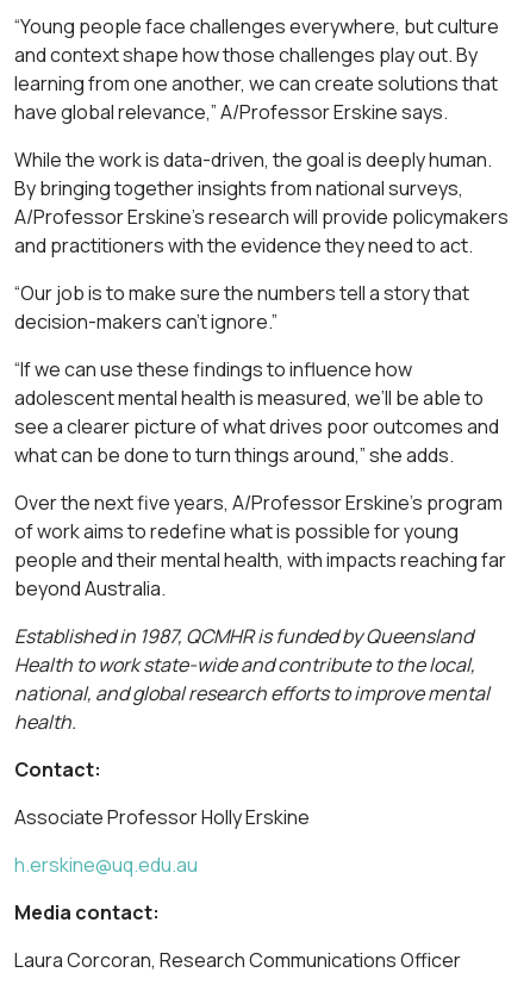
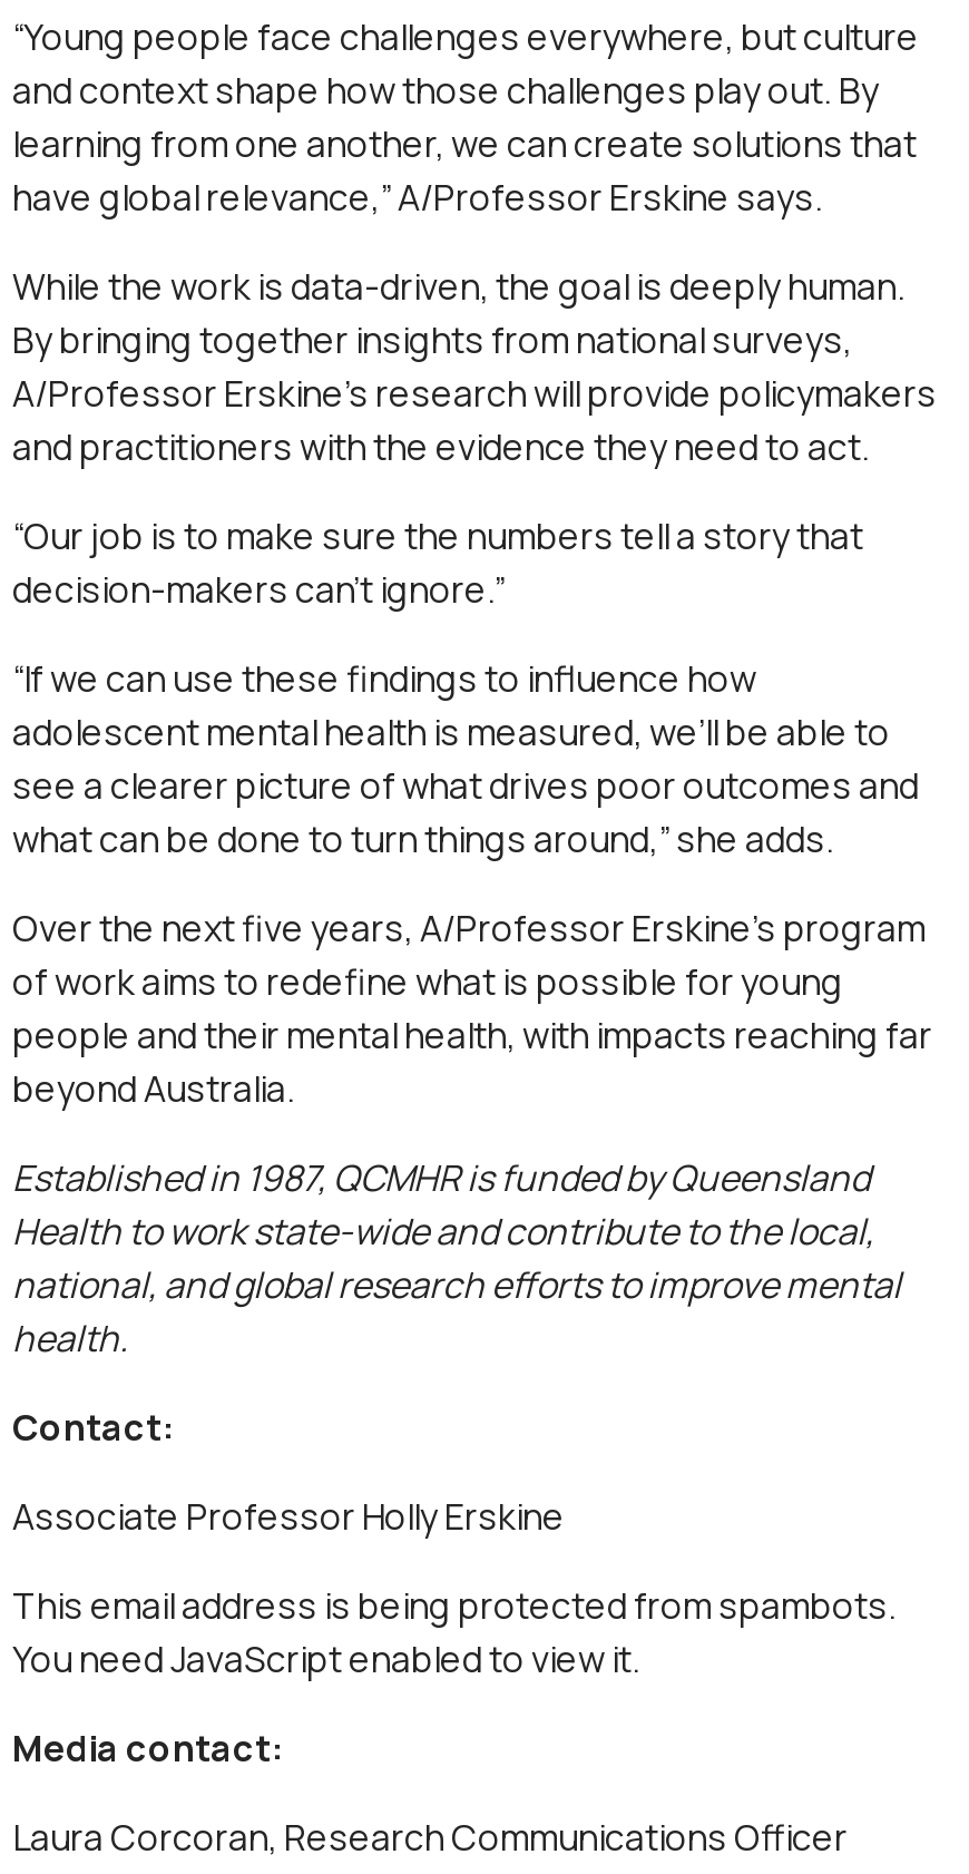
[14,852,198,878] h.erskine@uq.edu.au -> [12,1581,897,1683] This email address is being protected from spambots. | You need JavaScript enabled to view it.

